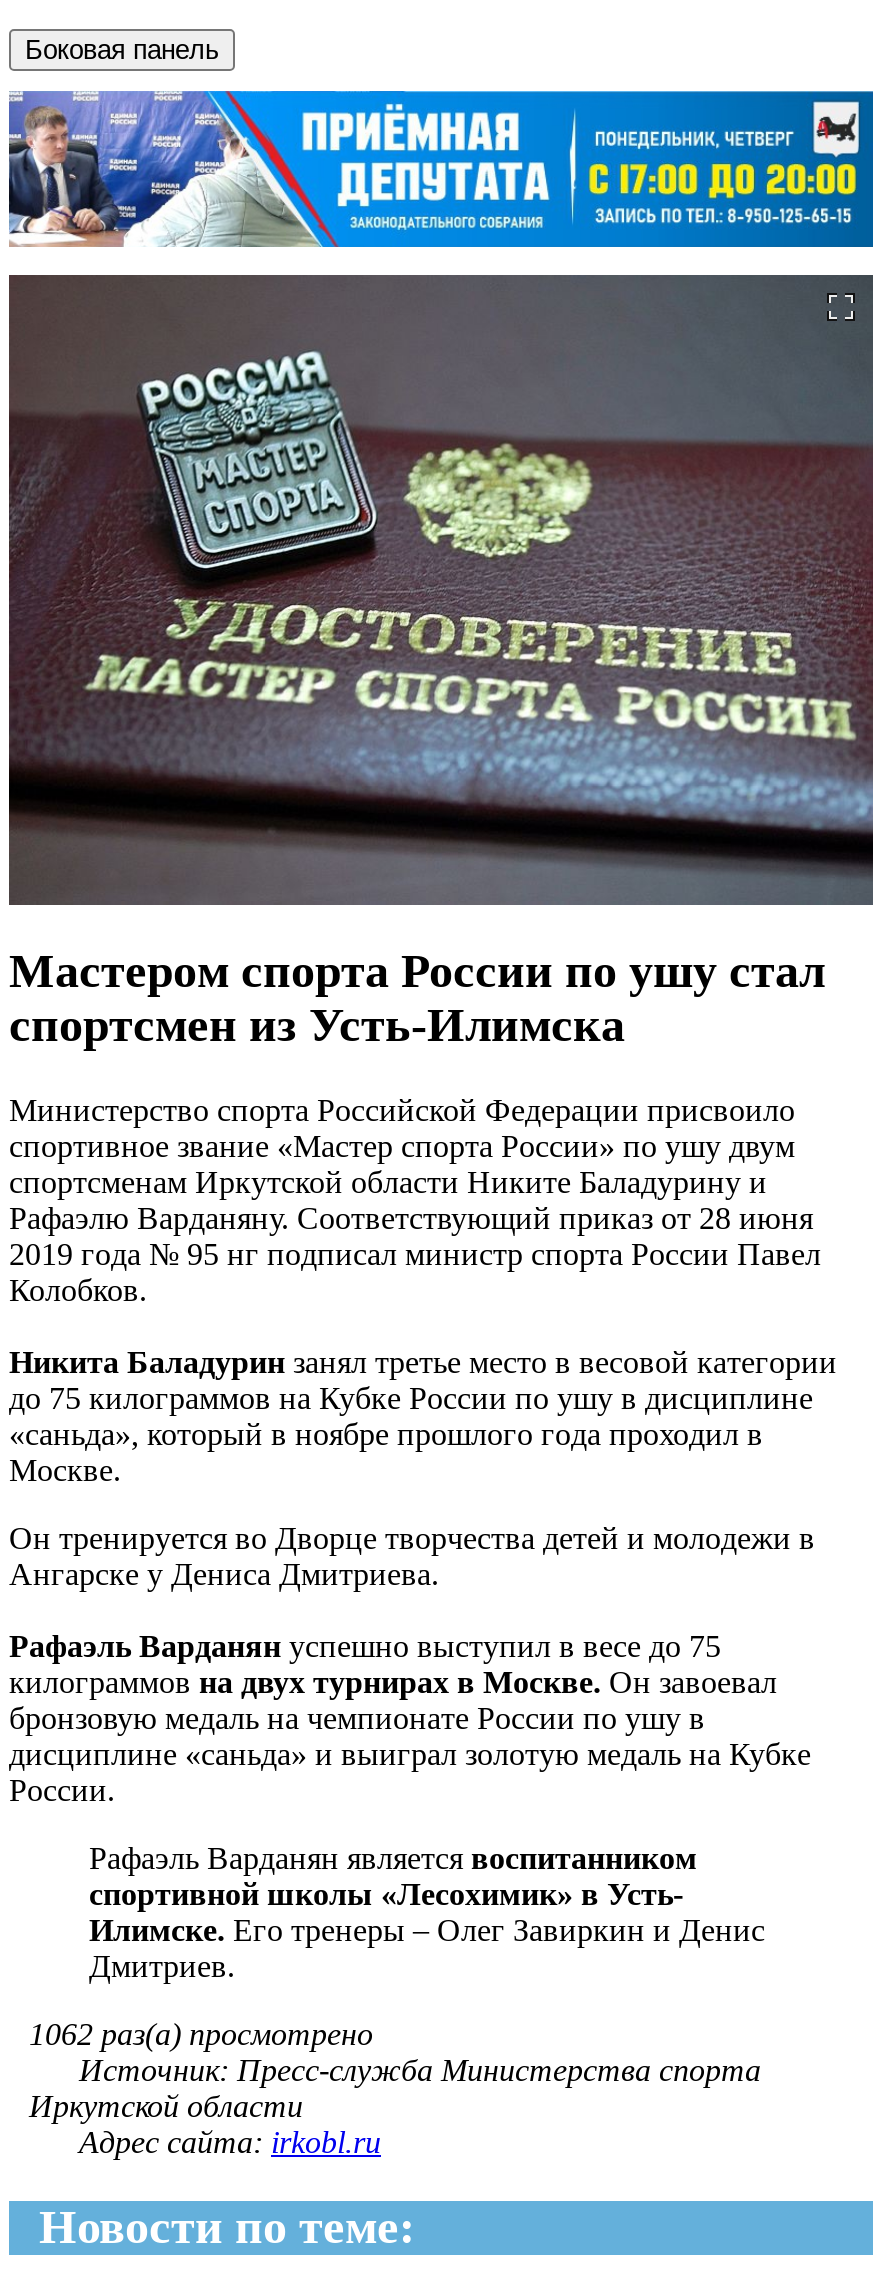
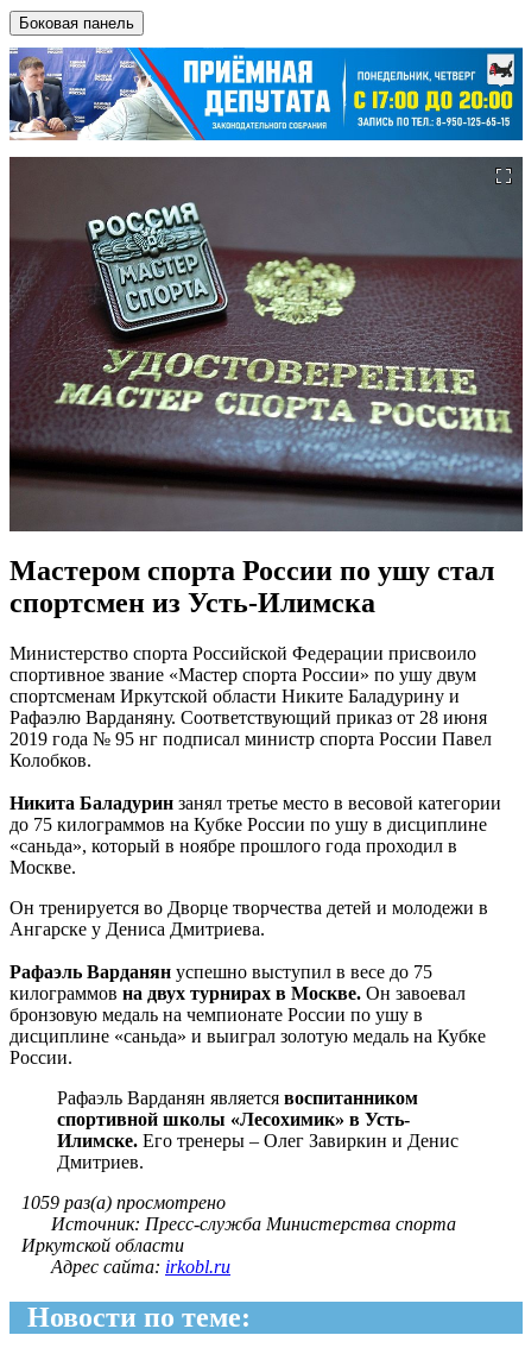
[29,2017,373,2051] 1062 раз(а) просмотрено -> [21,1193,226,1213] 1059 раз(а) просмотрено

